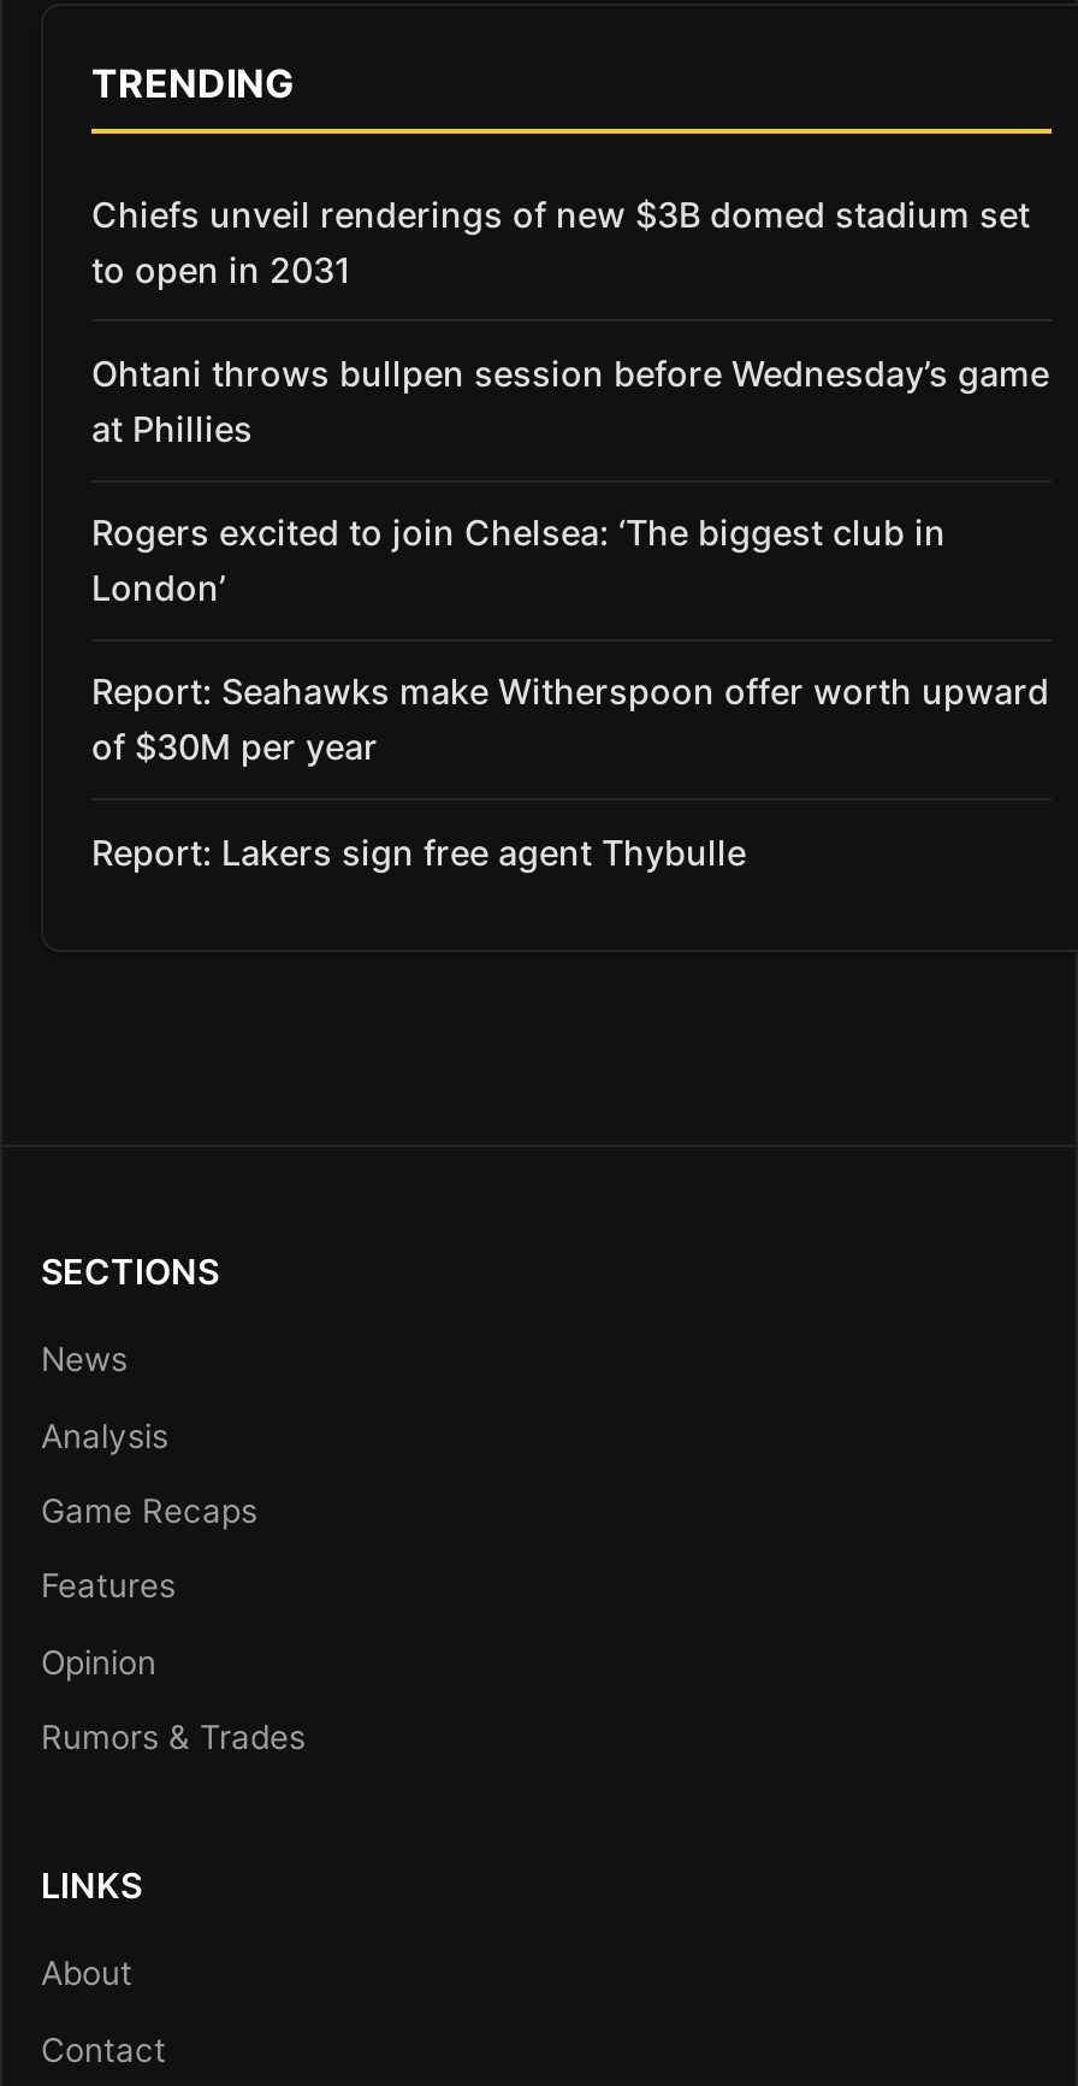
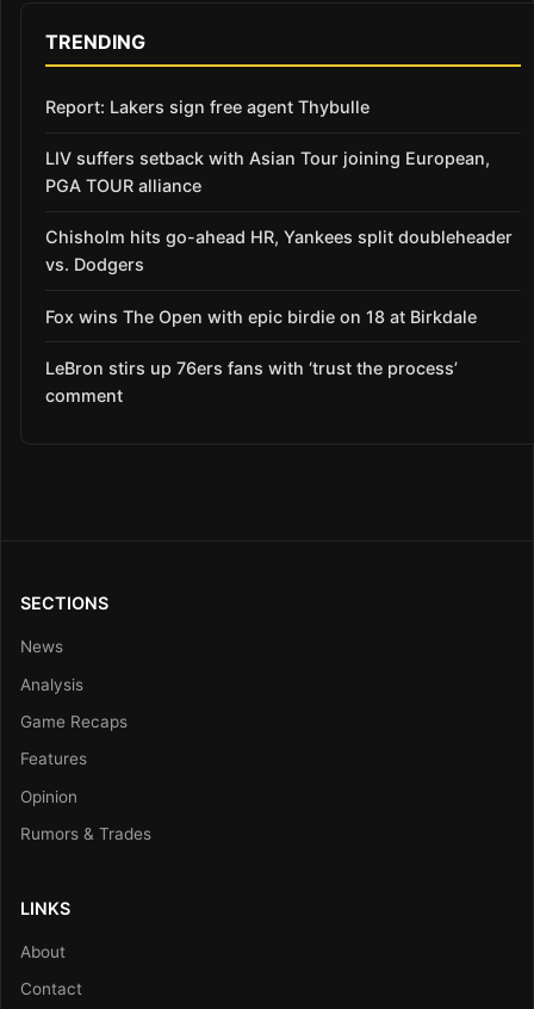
[91,194,1049,768] Chiefs unveil renderings of new $3B domed stadium set | to open in 2031 | Ohtani throws bullpen session before Wednesday’s game | at Phillies | Rogers excited to join Chelsea: ‘The biggest club in | London’ | Report: Seahawks make Witherspoon offer worth upward | of $30M per year -> none
moved [91,831,746,872] -> [45,96,370,117]: Report: Lakers sign free agent Thybulle
none -> [45,148,513,405] LIV suffers setback with Asian Tour joining European, | PGA TOUR alliance | Chisholm hits go-ahead HR, Yankees split doubleheader | vs. Dodgers | Fox wins The Open with epic birdie on 18 at Birkdale | LeBron stirs up 76ers fans with ‘trust the process’ | comment

